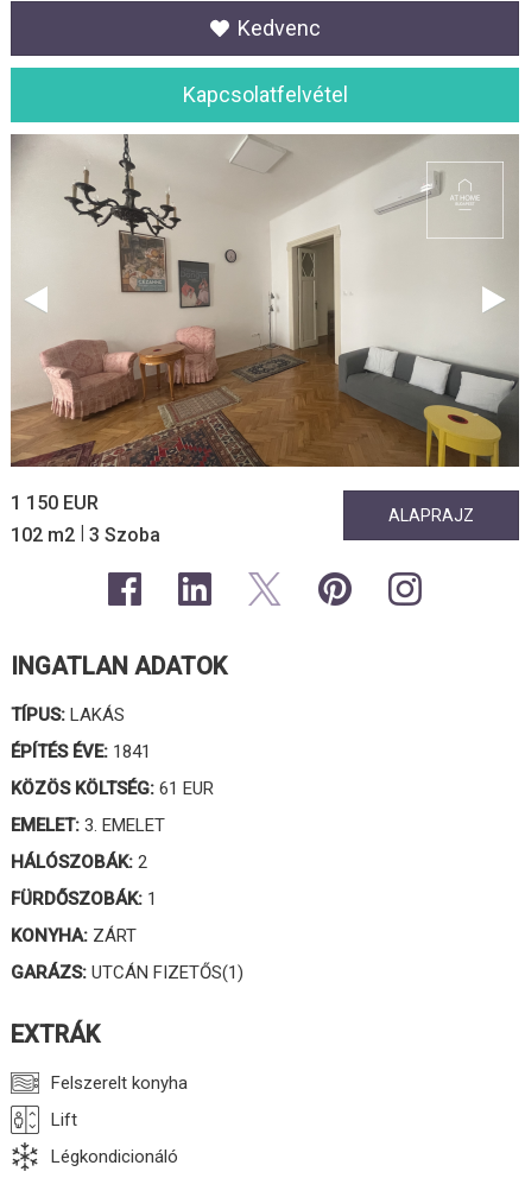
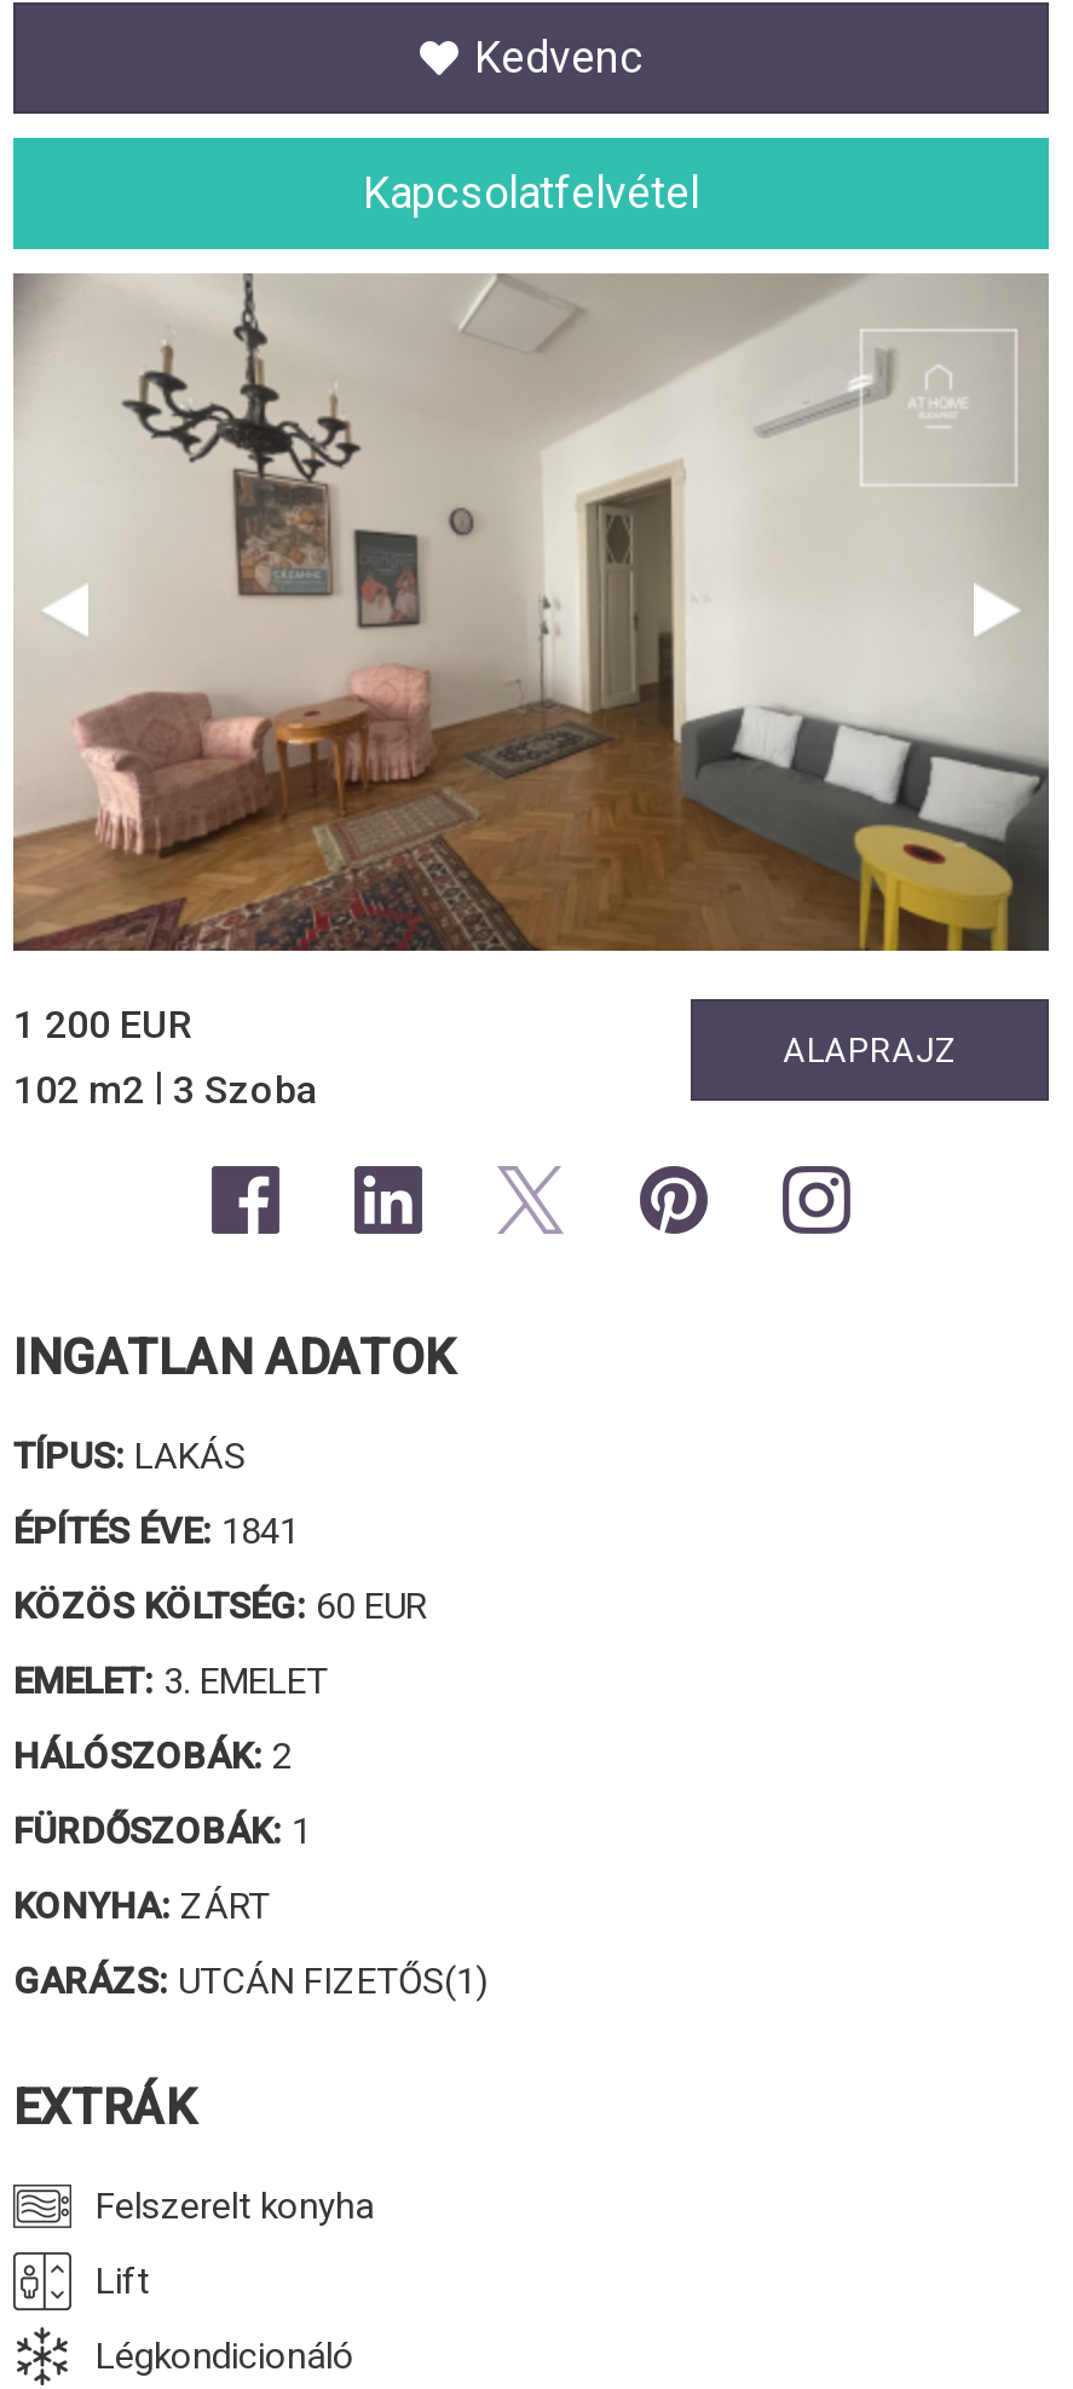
[11,492,99,514] 1 150 EUR -> [13,1002,192,1048] 1 200 EUR
[11,778,214,799] KÖZÖS KÖLTSÉG: 61 EUR -> [13,1585,427,1628] KÖZÖS KÖLTSÉG: 60 EUR

